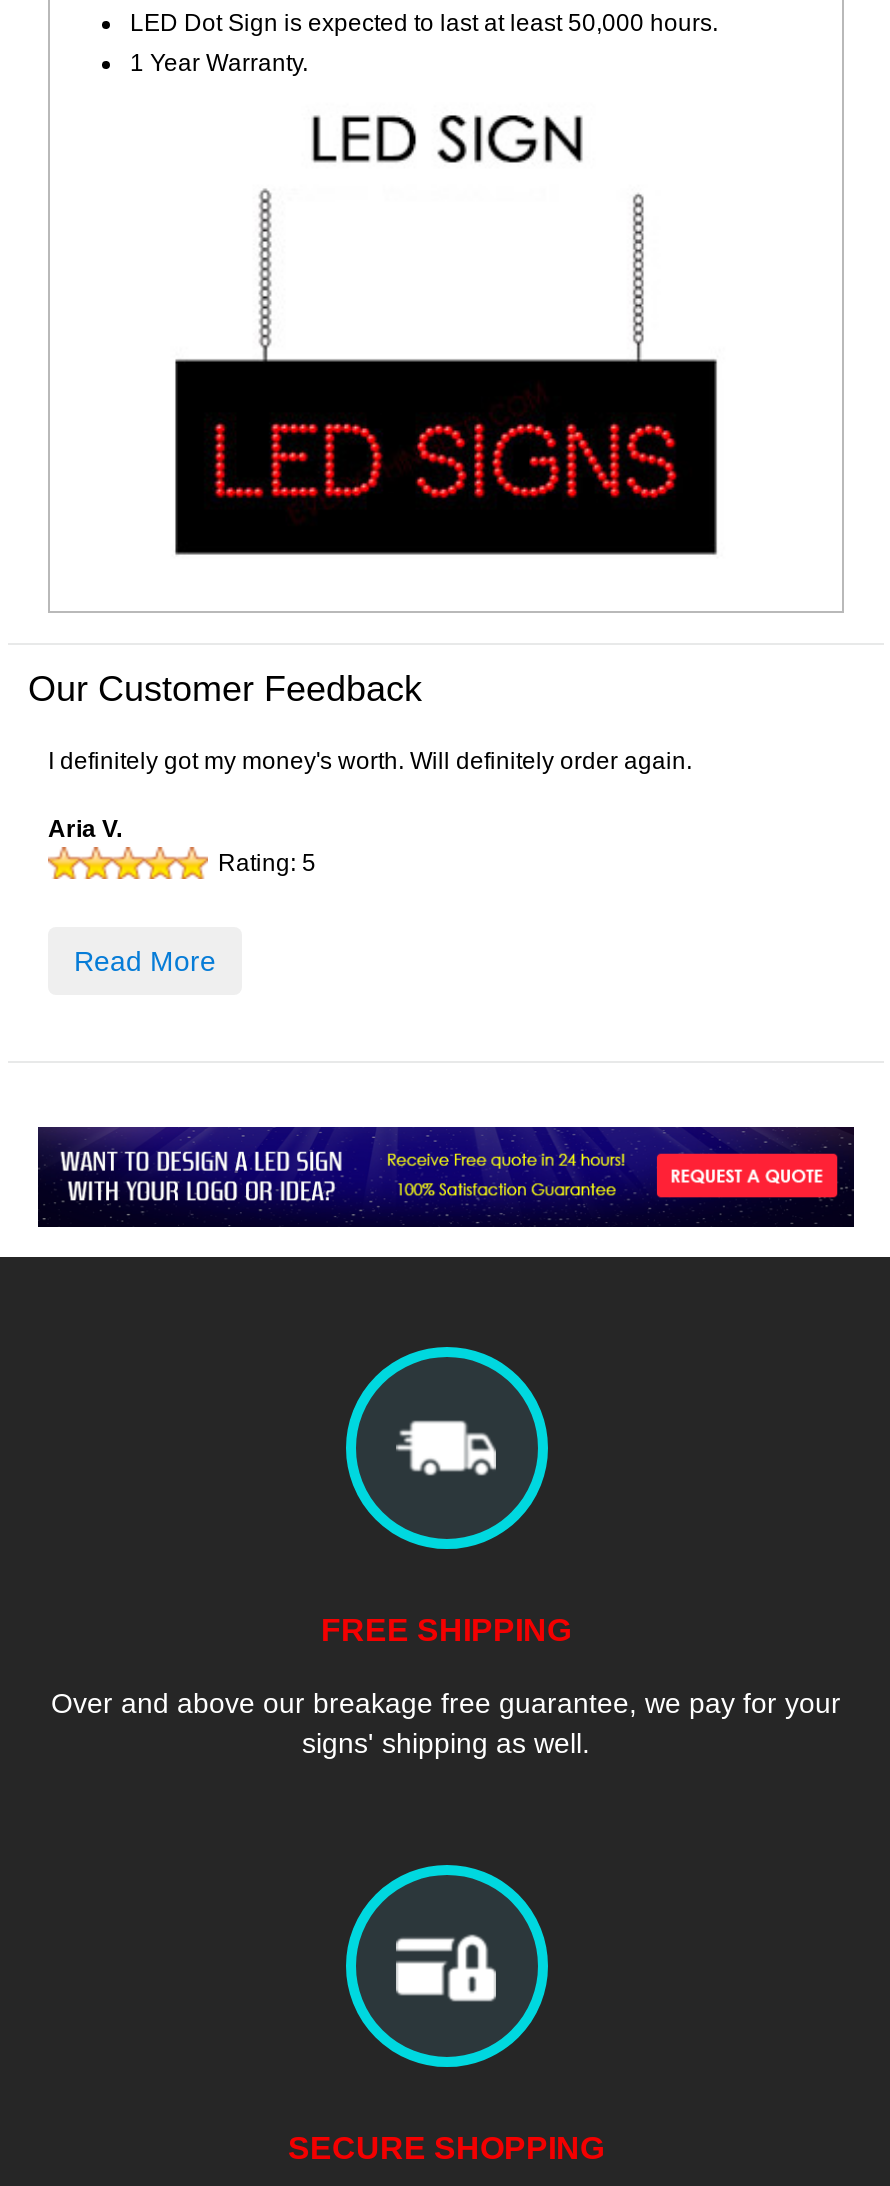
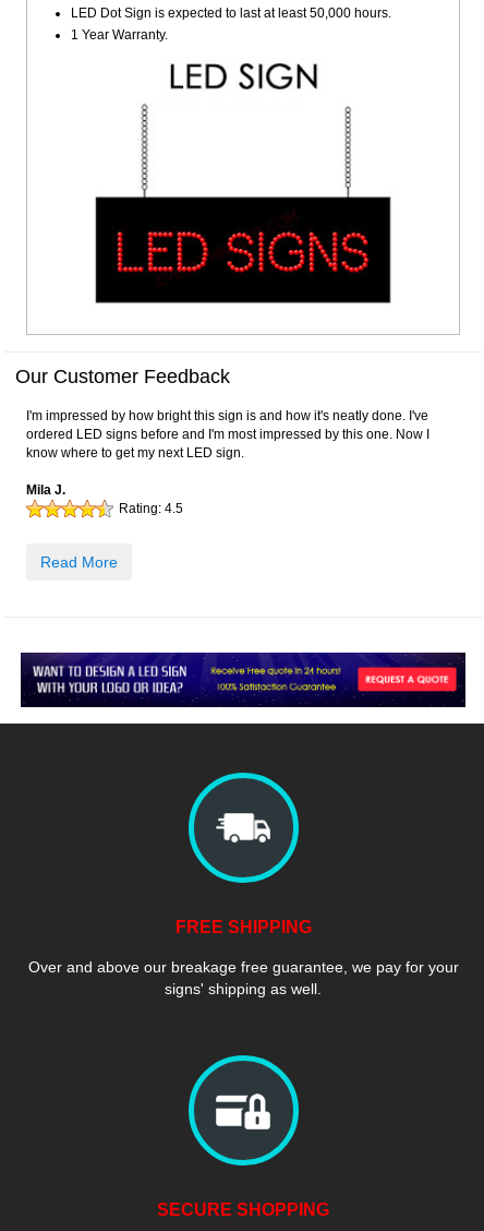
[48,747,692,775] I definitely got my money's worth. Will definitely order again. -> [26,408,429,461] I'm impressed by how bright this sign is and how it's neatly done. I've | ordered LED signs before and I'm most impressed by this one. Now I | know where to get my next LED sign.
[48,815,316,877] Aria V. | Rating: 5 -> [26,483,183,516] Mila J. | Rating: 4.5

